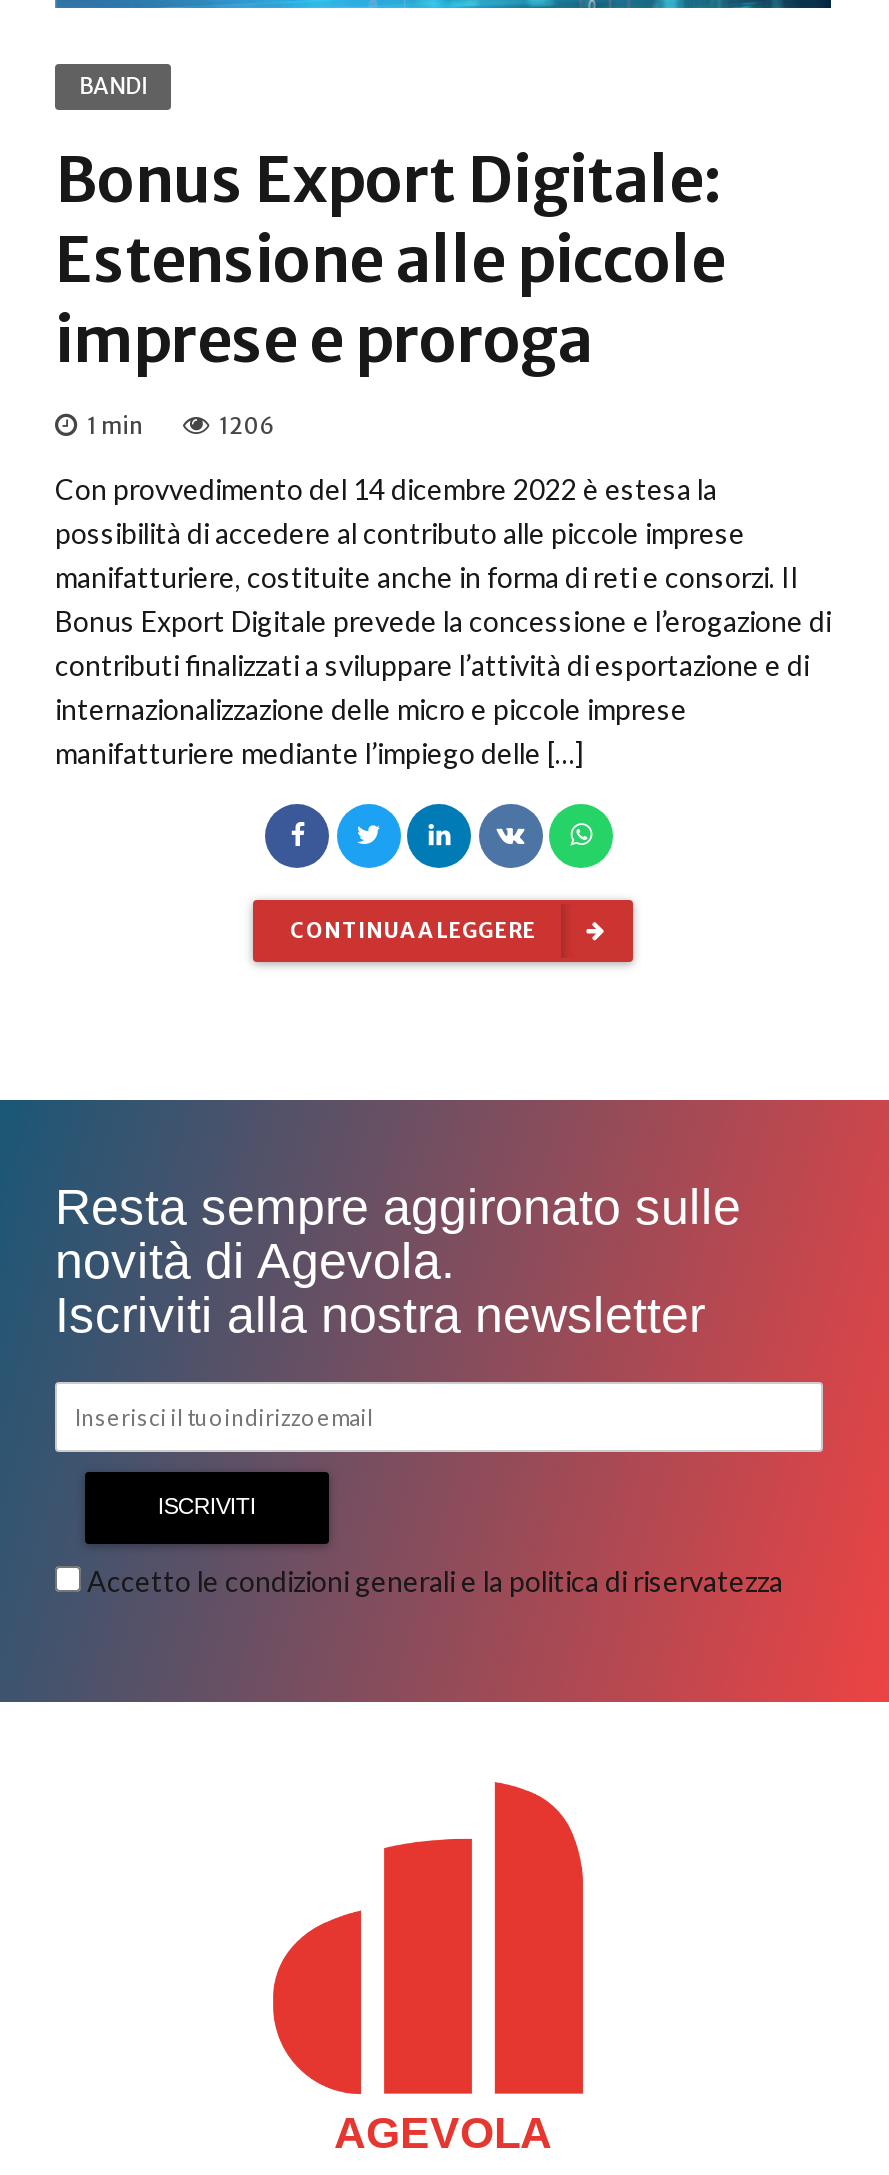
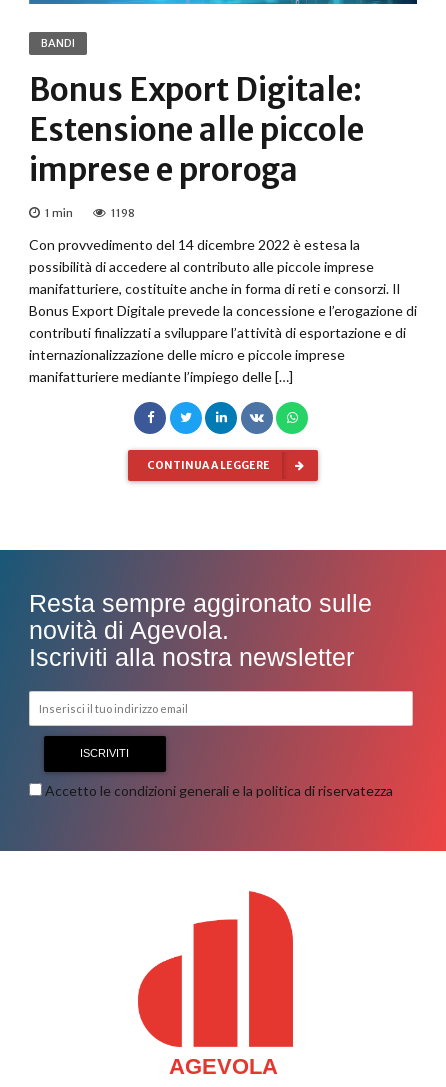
[219,412,273,440] 1206 -> [111,206,135,220] 1198

